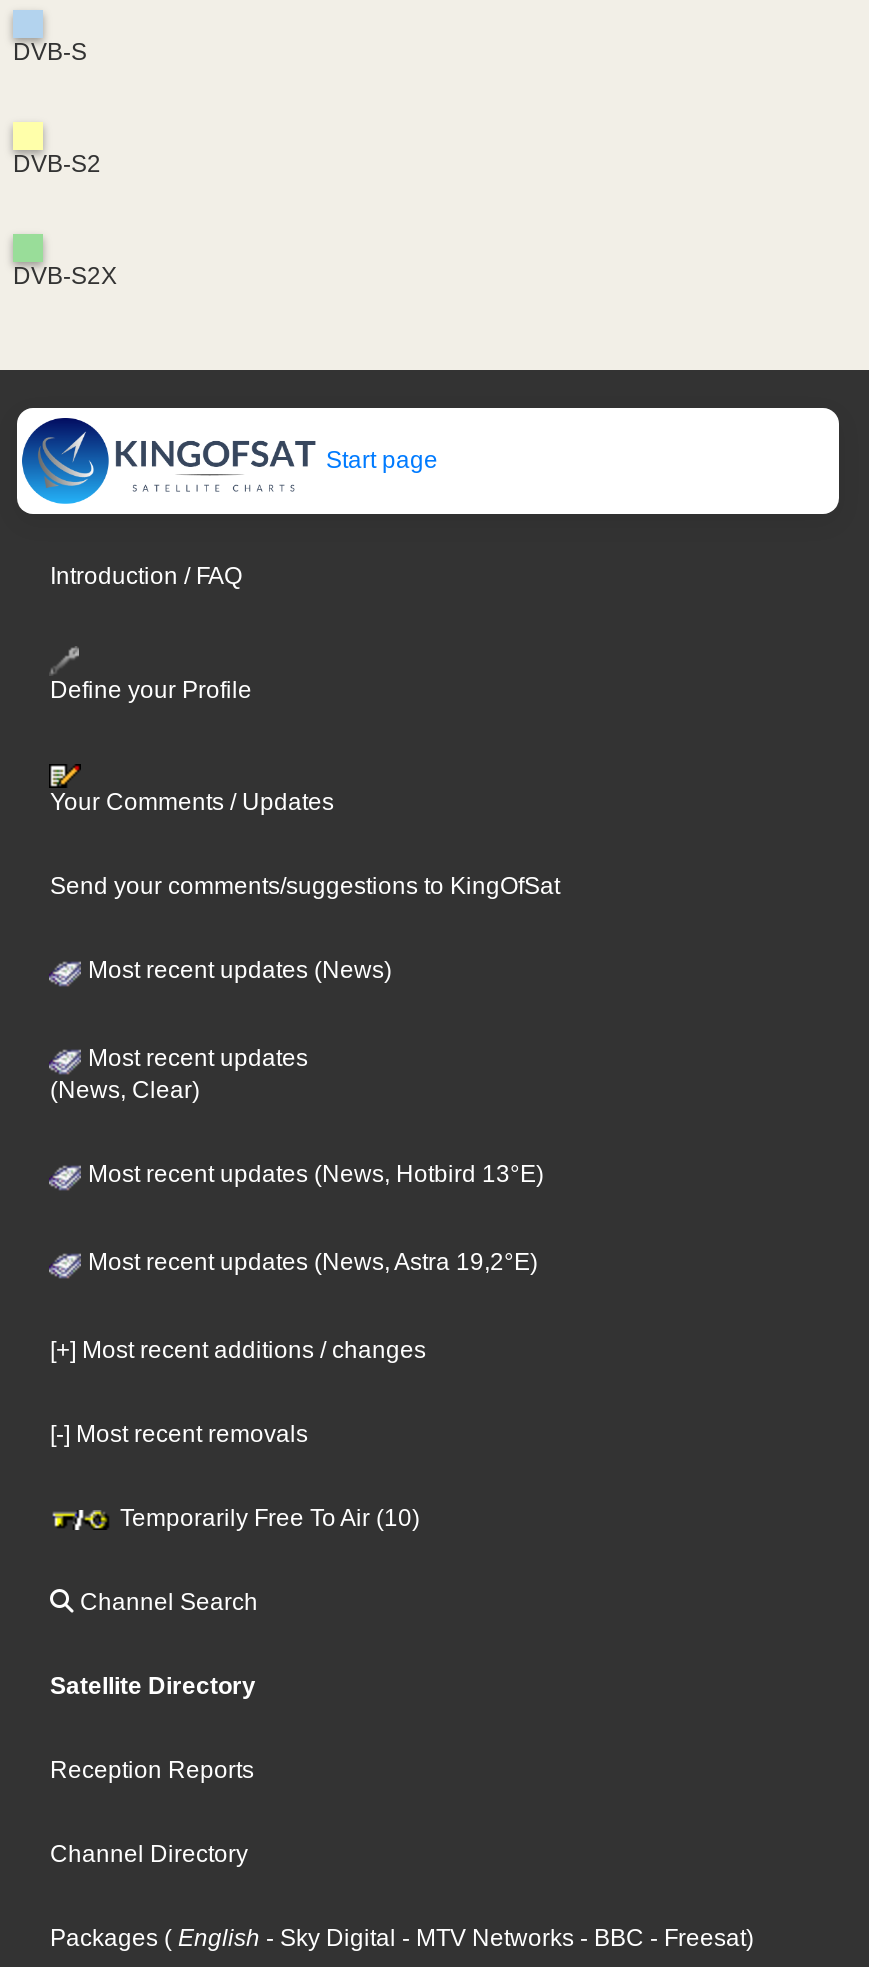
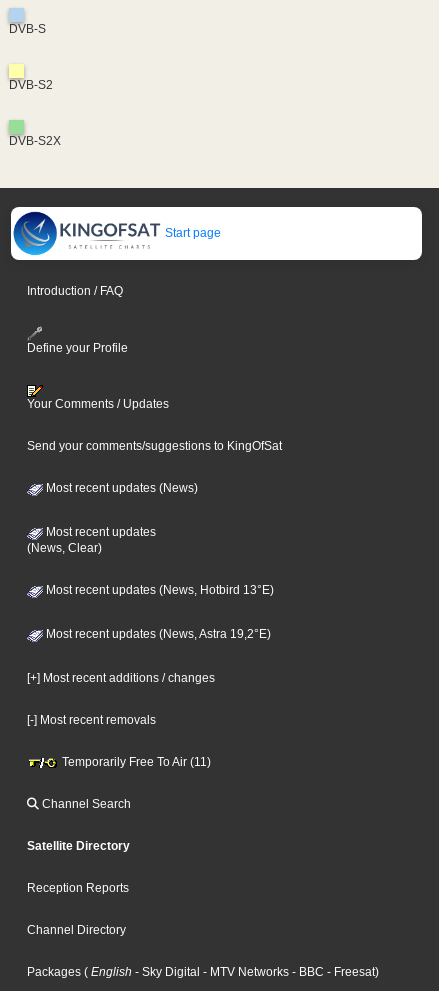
[114,1504,420,1532] Temporarily Free To Air (10) -> [59,755,211,769] Temporarily Free To Air (11)

